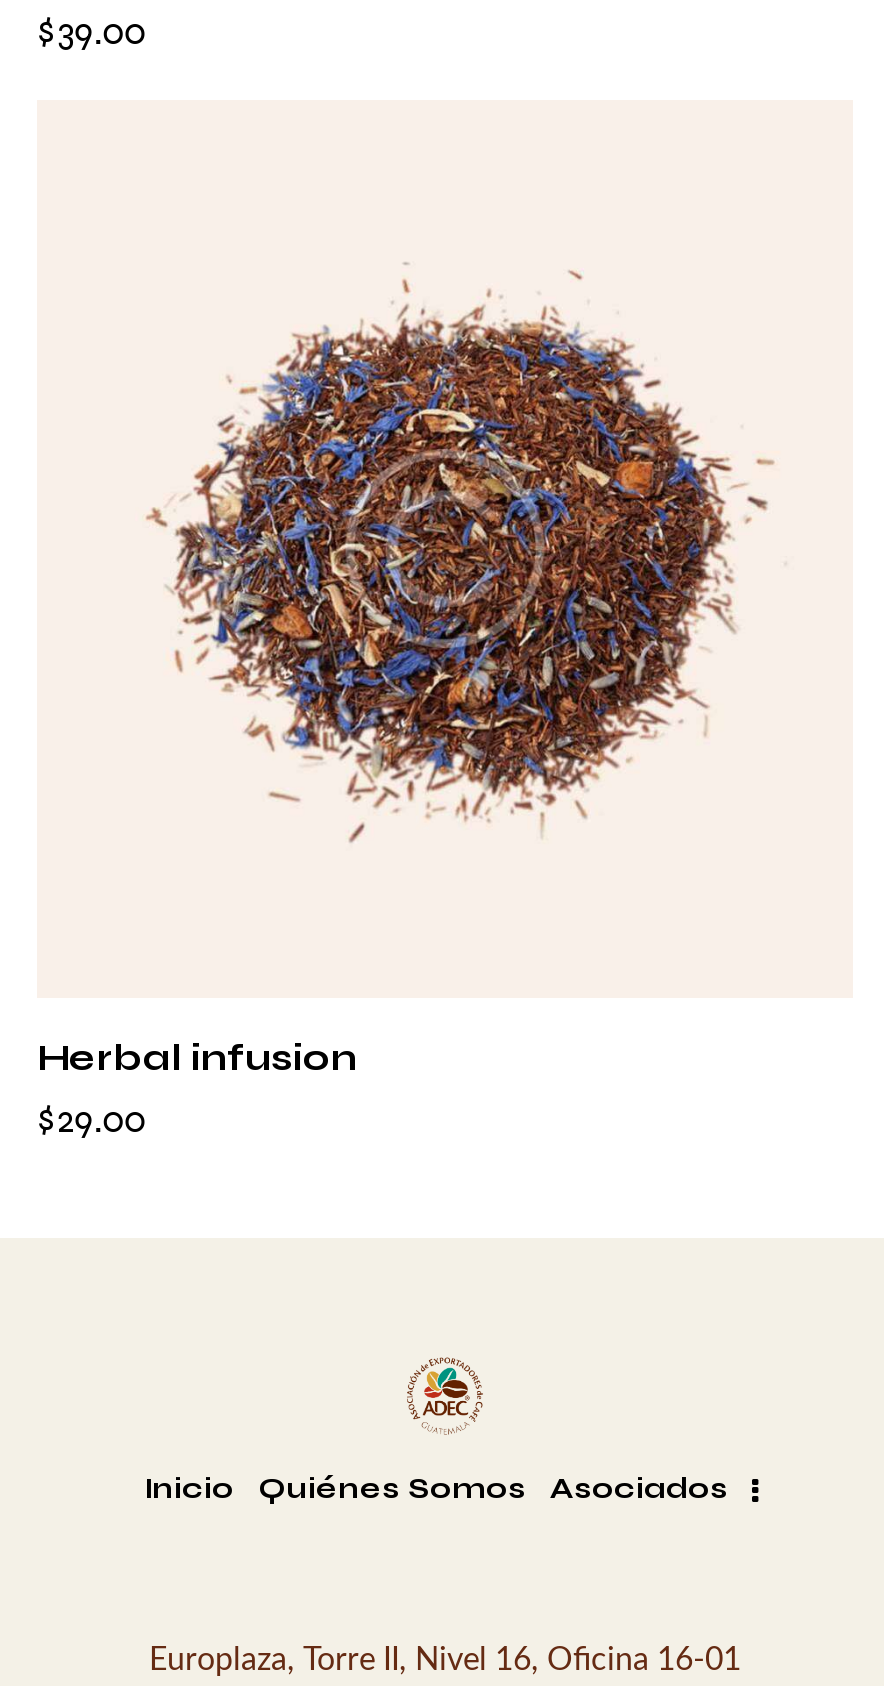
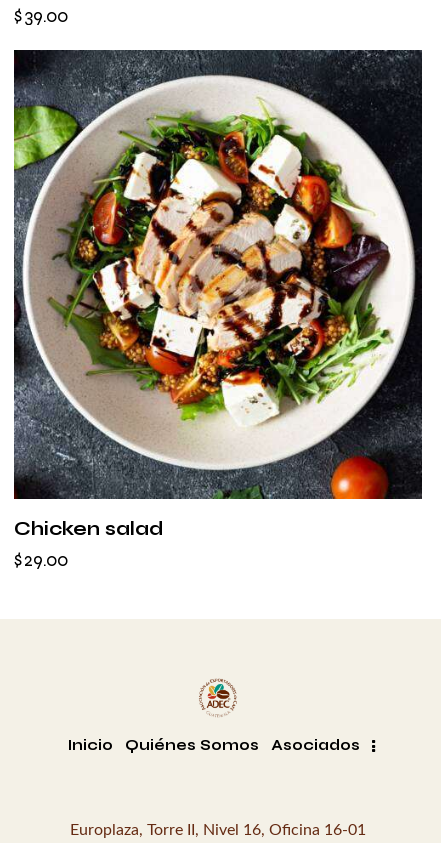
[37,100,853,1080] [image] | Herbal infusion -> [13,49,423,540] [image] | Chicken salad

